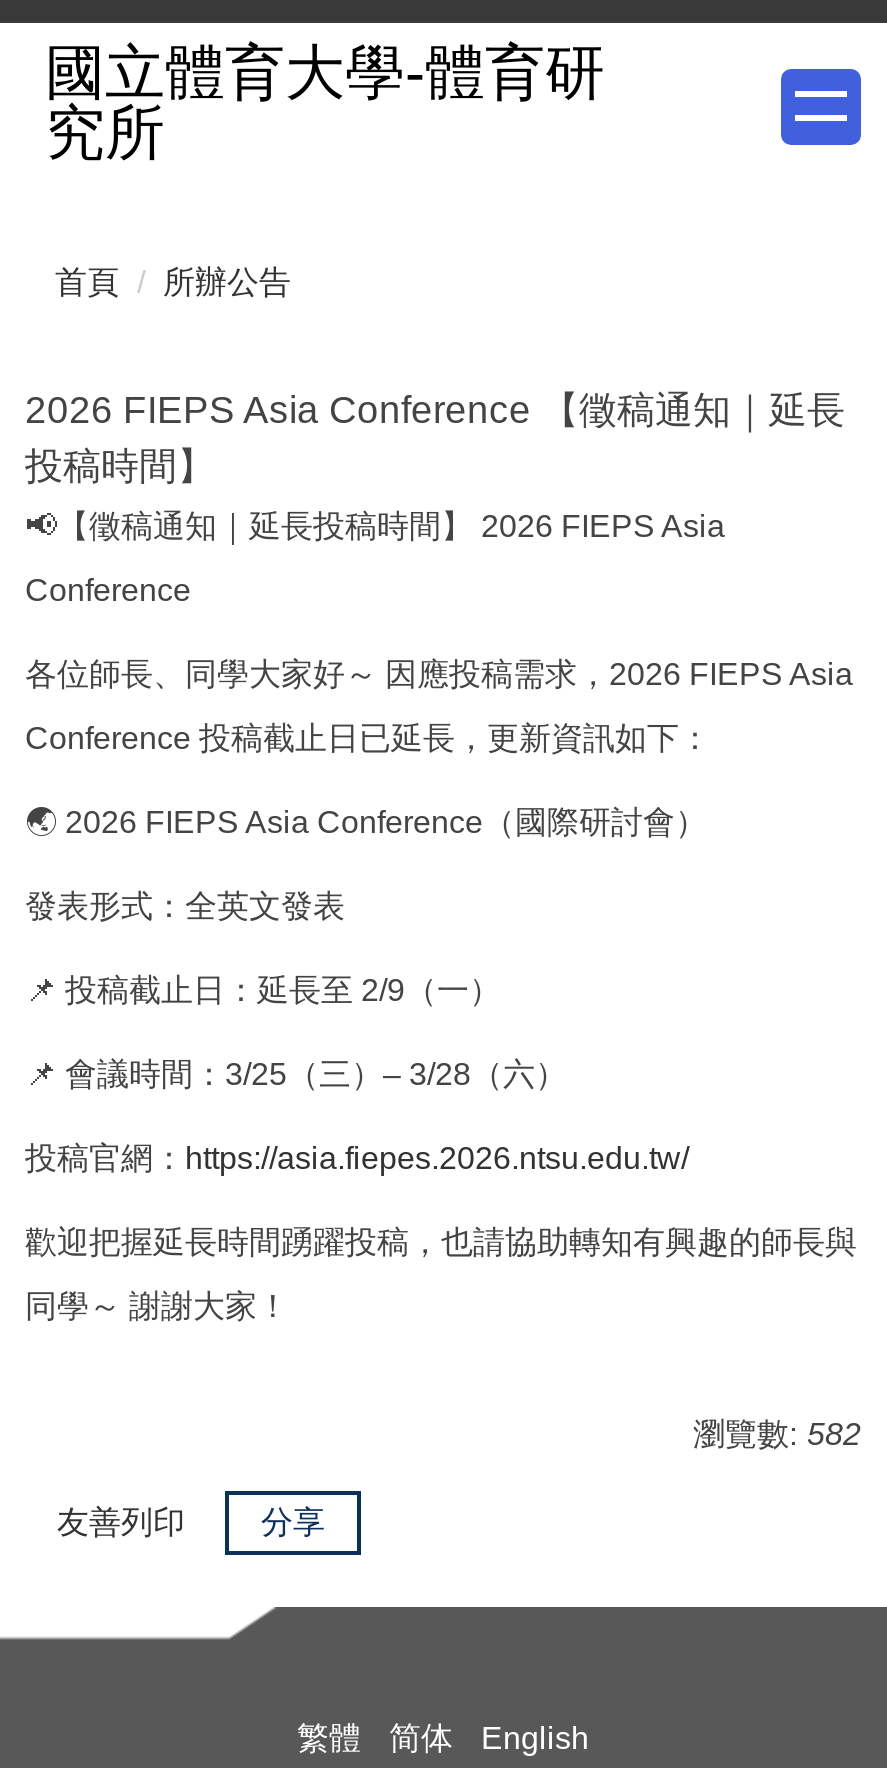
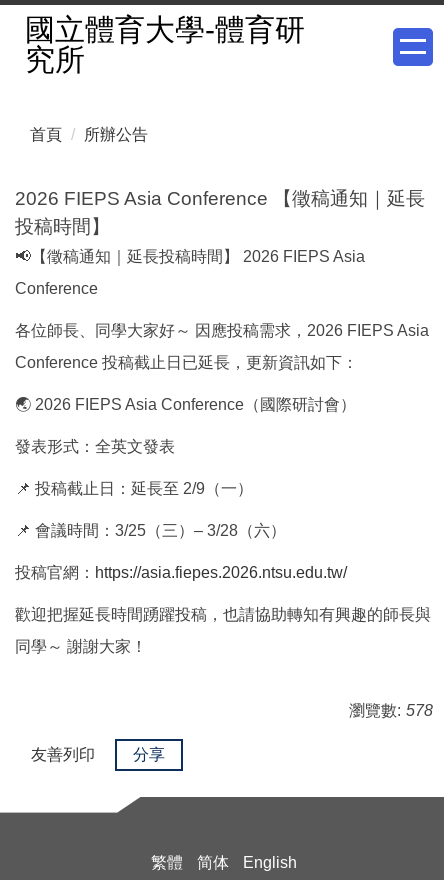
[693,1417,861,1451] 瀏覽數: 582 -> [349,702,433,719] 瀏覽數: 578

